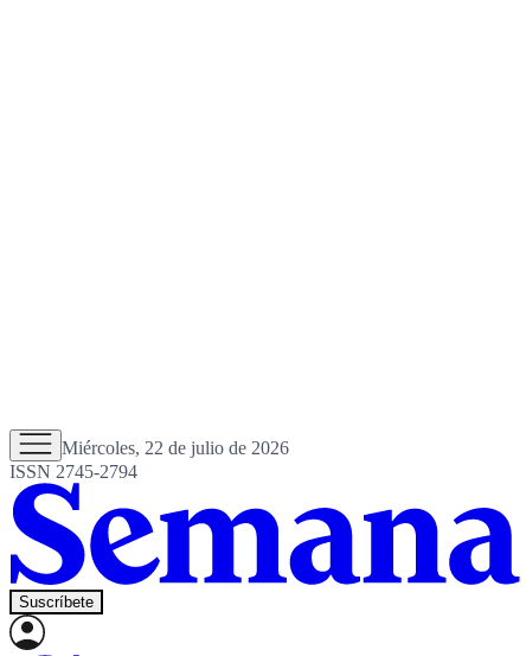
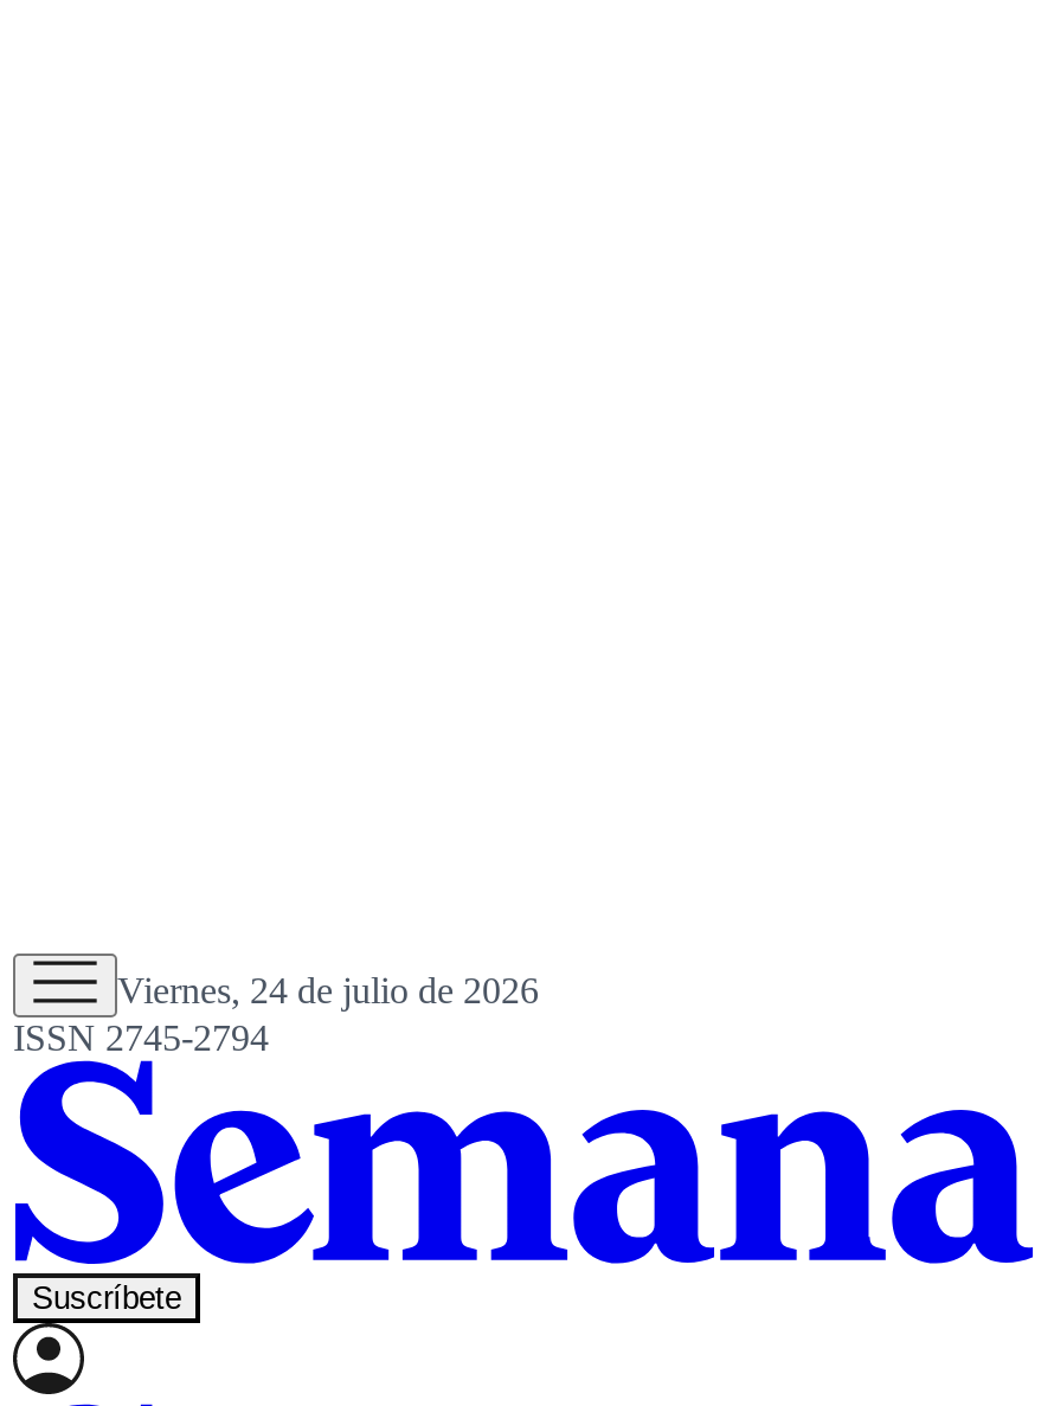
[62,438,289,458] Miércoles, 22 de julio de 2026 -> [117,970,539,1010] Viernes, 24 de julio de 2026

